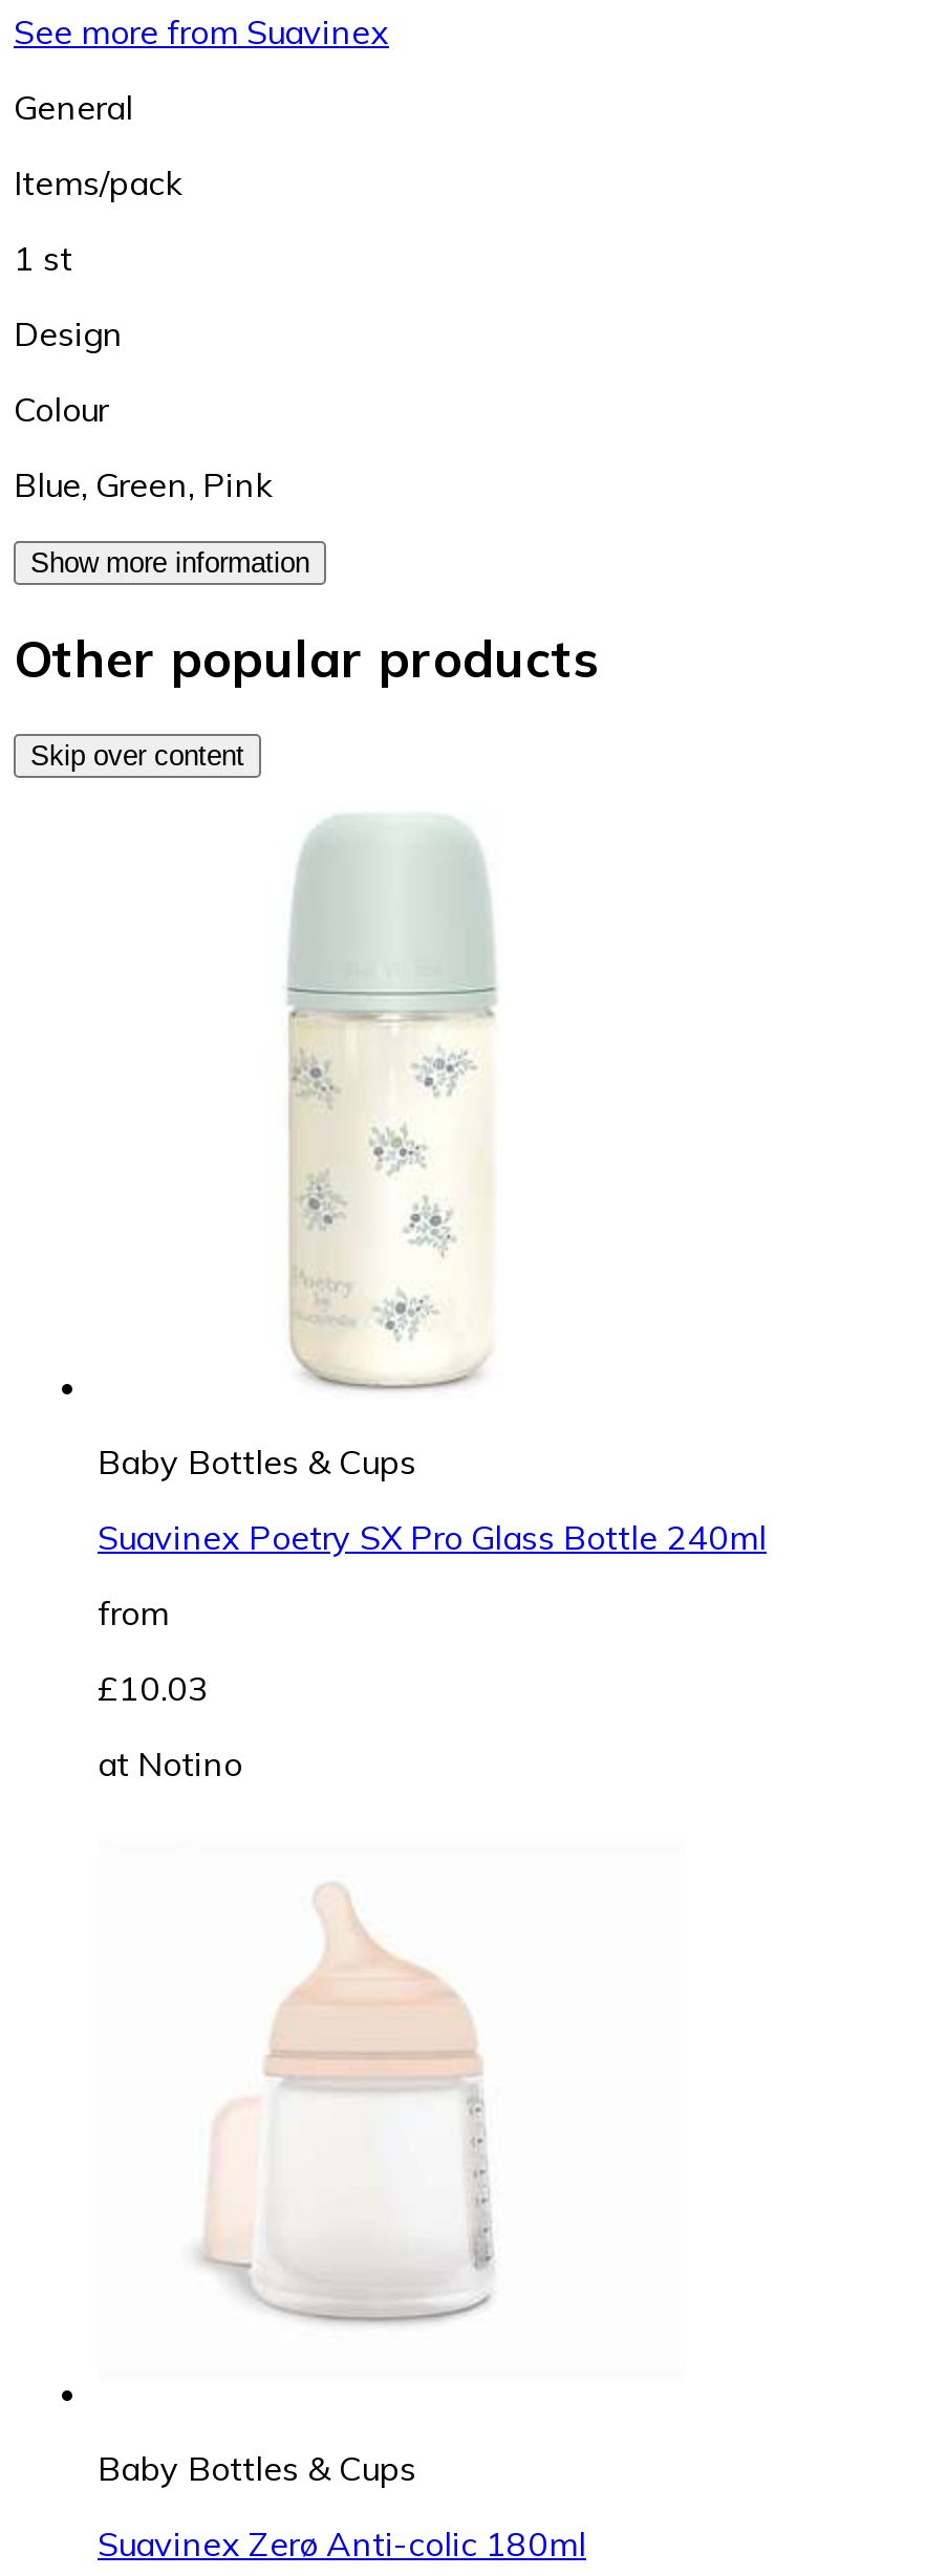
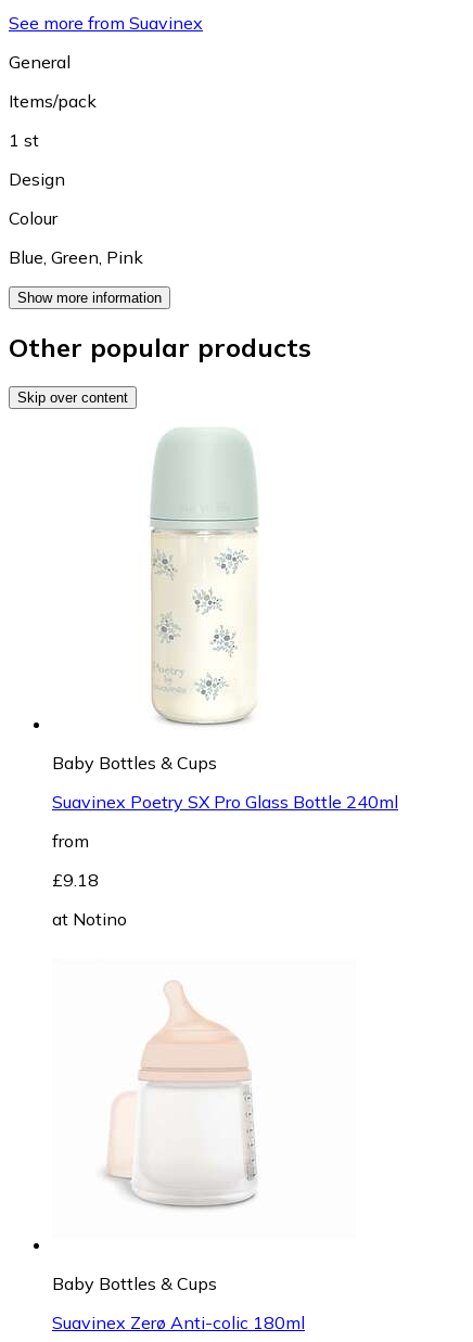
[98,1667,209,1709] £10.03 -> [52,869,99,891] £9.18

